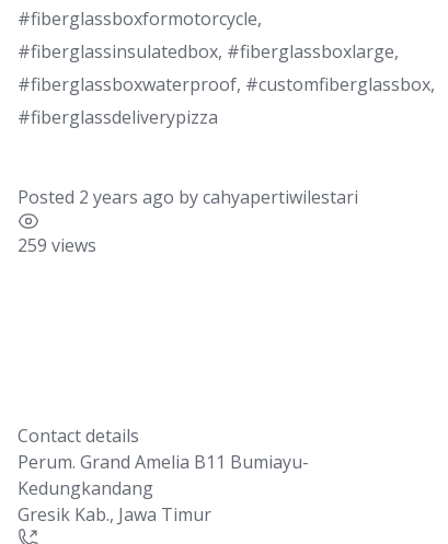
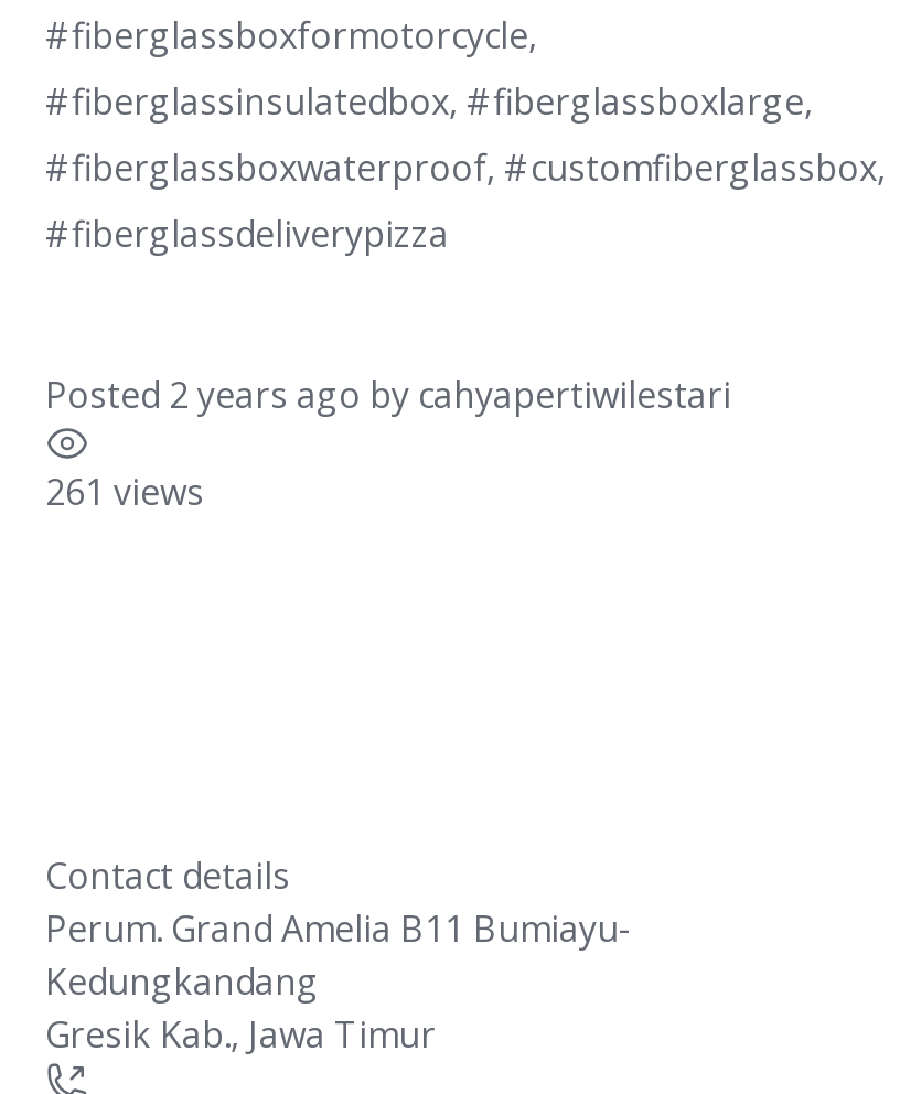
[18,233,96,257] 259 views -> [45,468,204,516] 261 views

